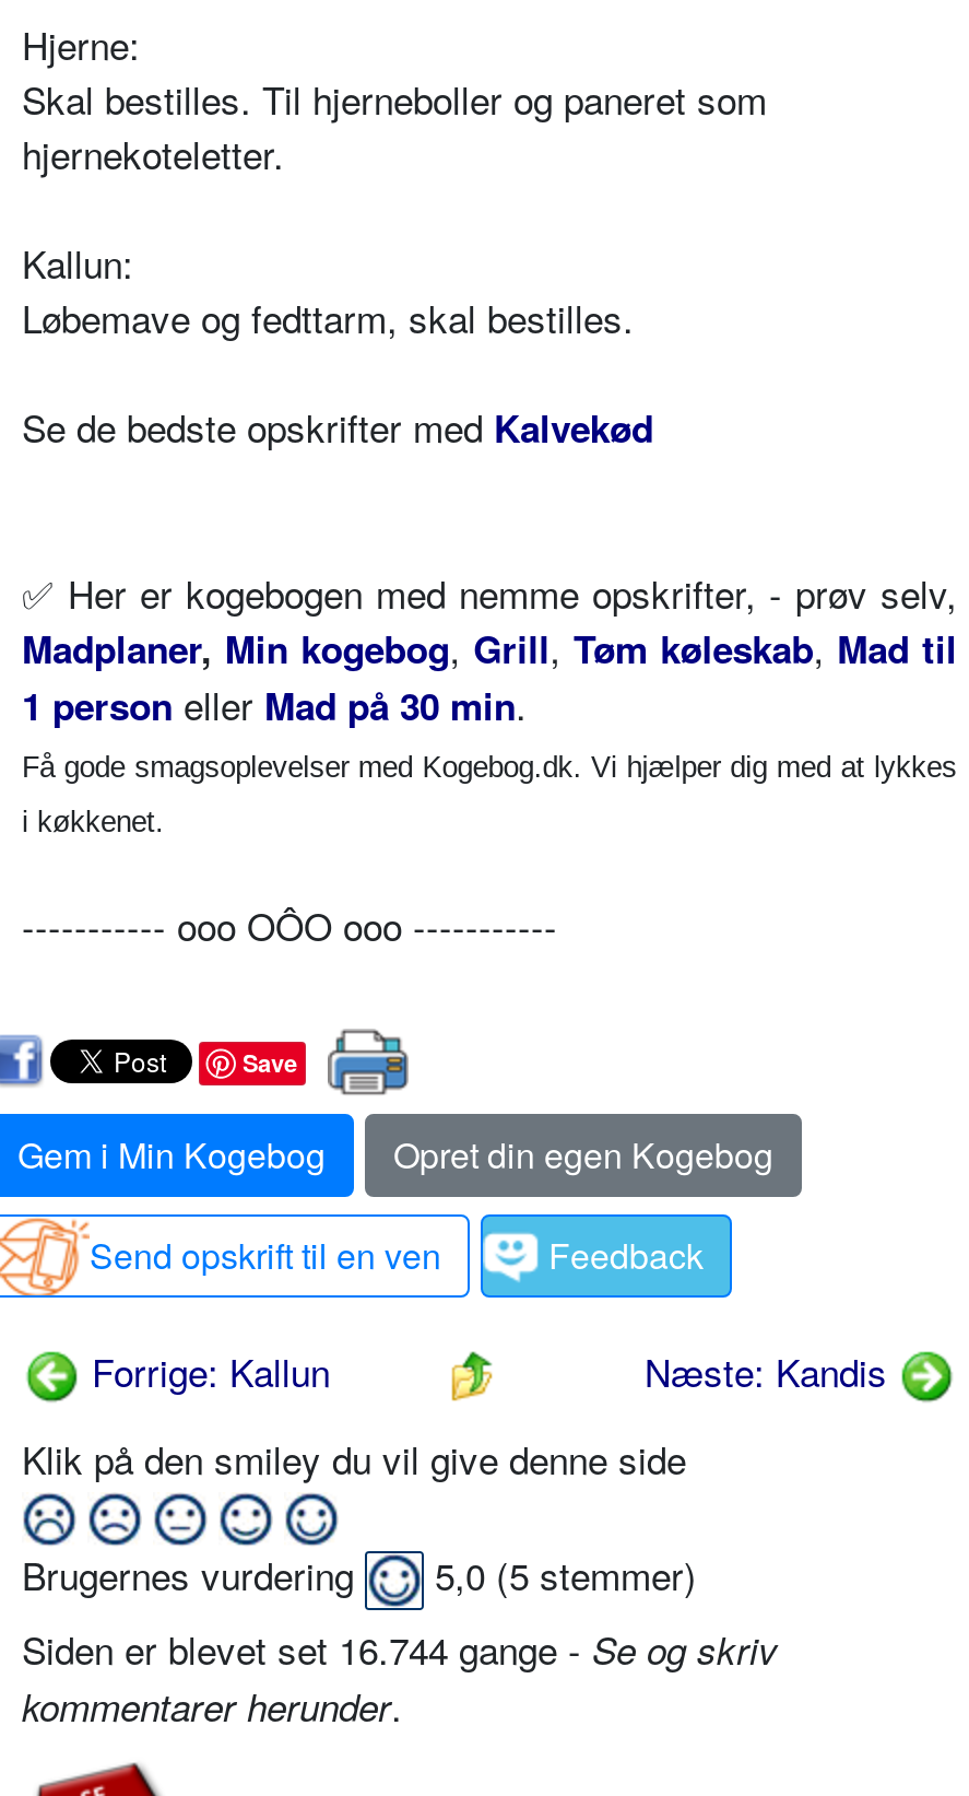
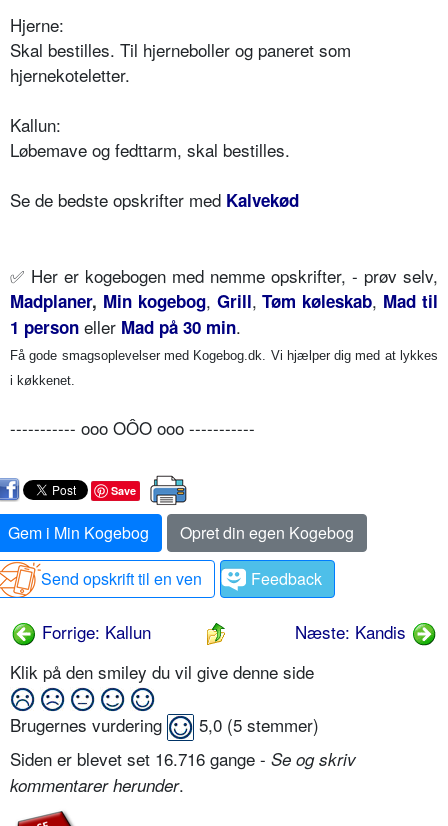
[22,1621,778,1675] Siden er blevet set 16.744 gange - Se og skriv -> [10,746,356,771] Siden er blevet set 16.716 gange - Se og skriv

